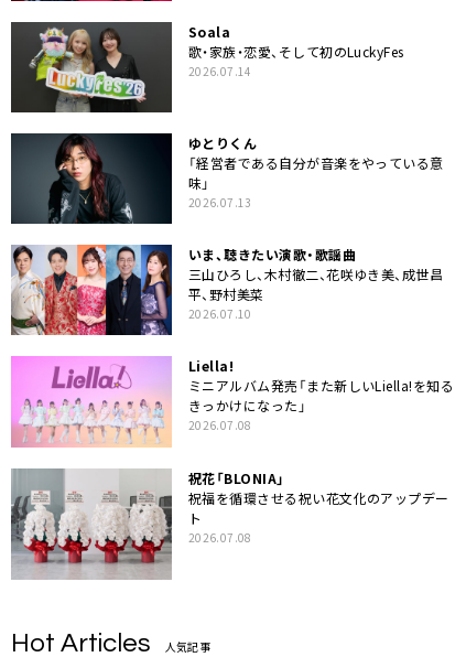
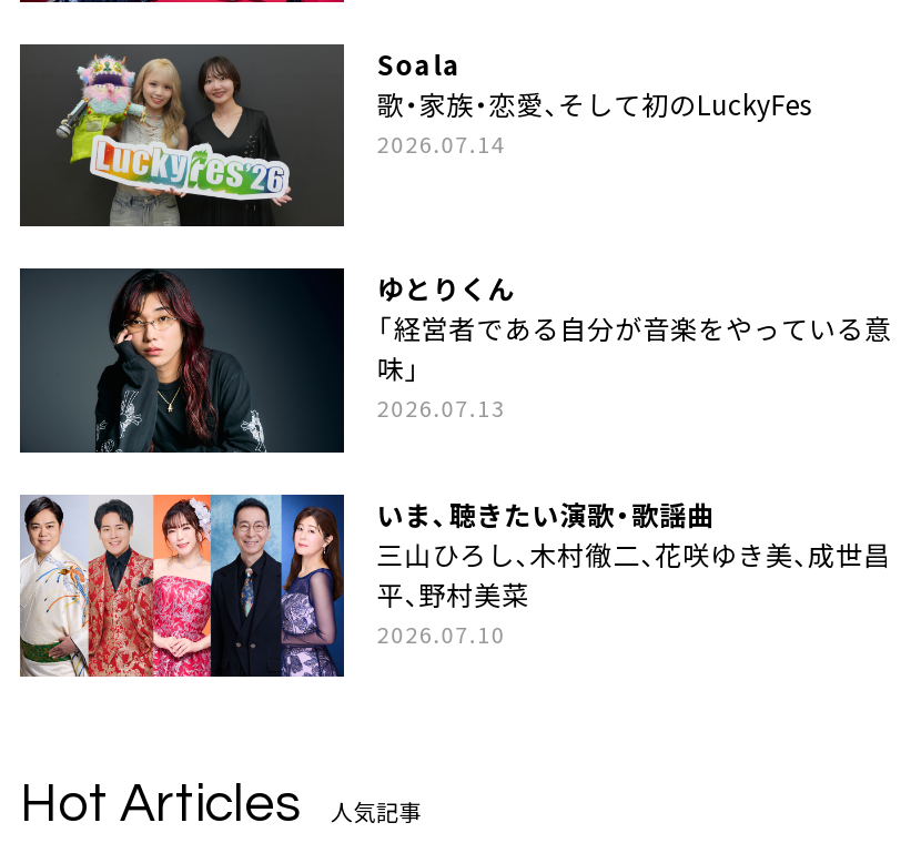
[10,355,454,545] [image] | Liella! | ミニアルバム発売「また新しいLiella!を知る | きっかけになった」 | 2026.07.08 | 祝花「BLONIA」 | 祝福を循環させる祝い花文化のアップデー | ト | 2026.07.08 -> none
[11,467,172,580] [image] -> none

